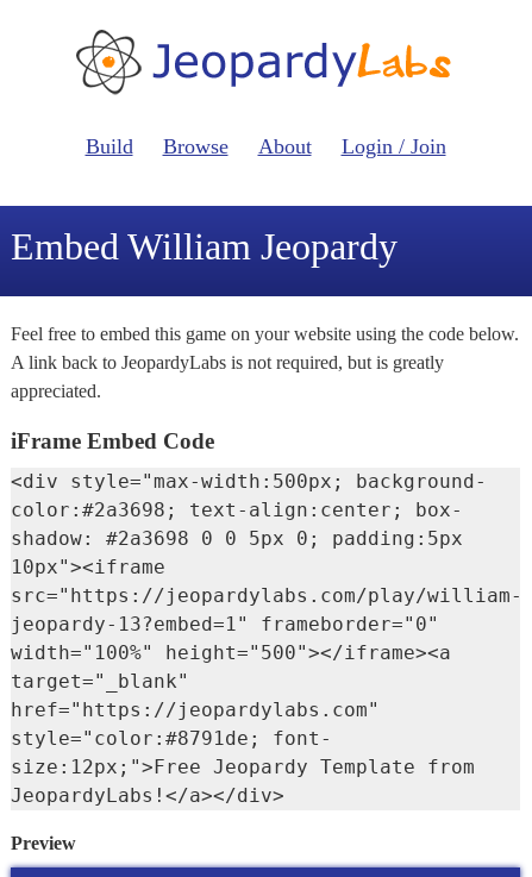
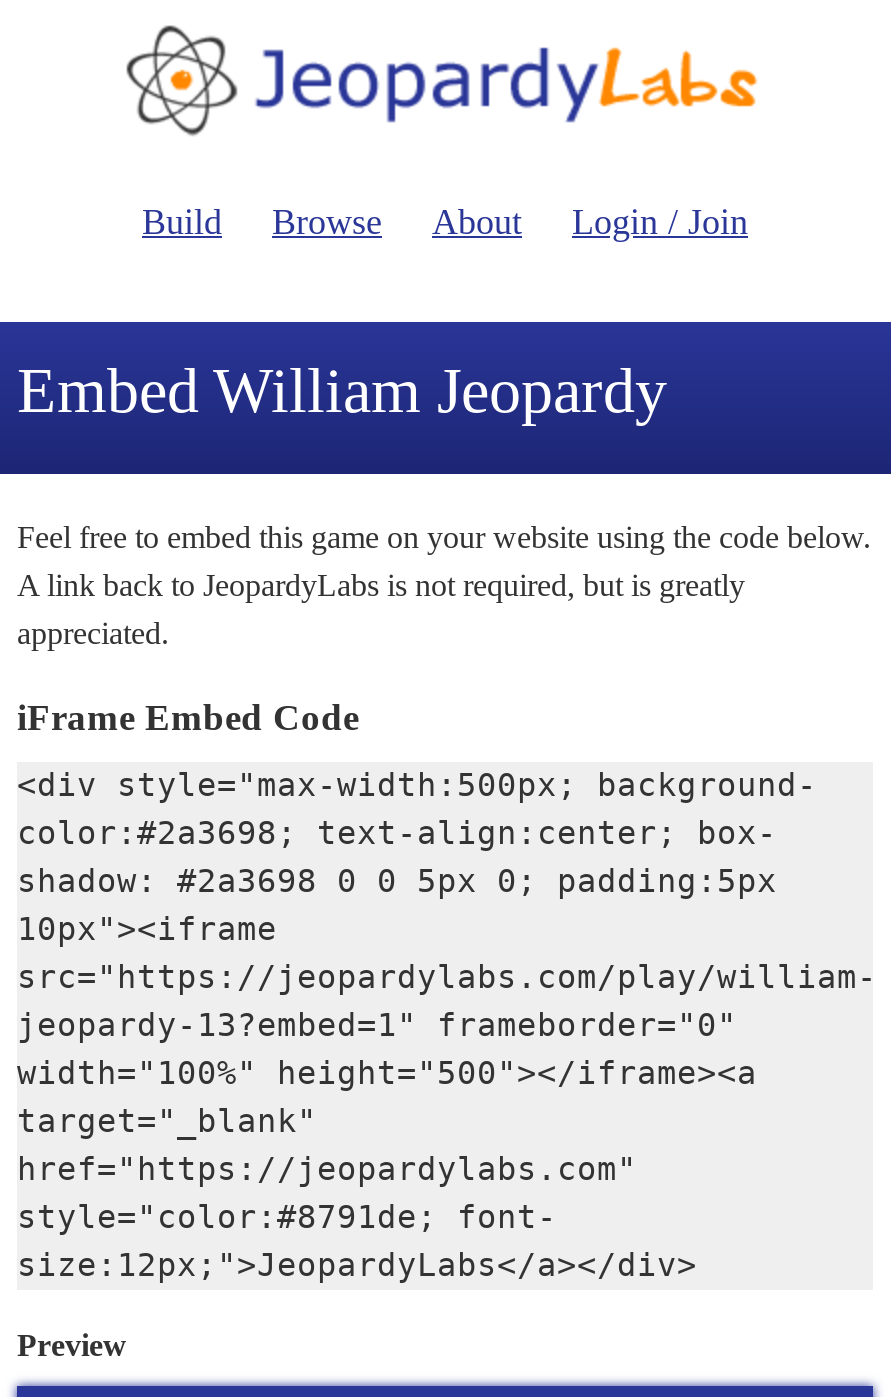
[11,756,475,807] size:12px;">Free Jeopardy Template from | JeopardyLabs!</a></div> -> [17,1246,697,1284] size:12px;">JeopardyLabs</a></div>

